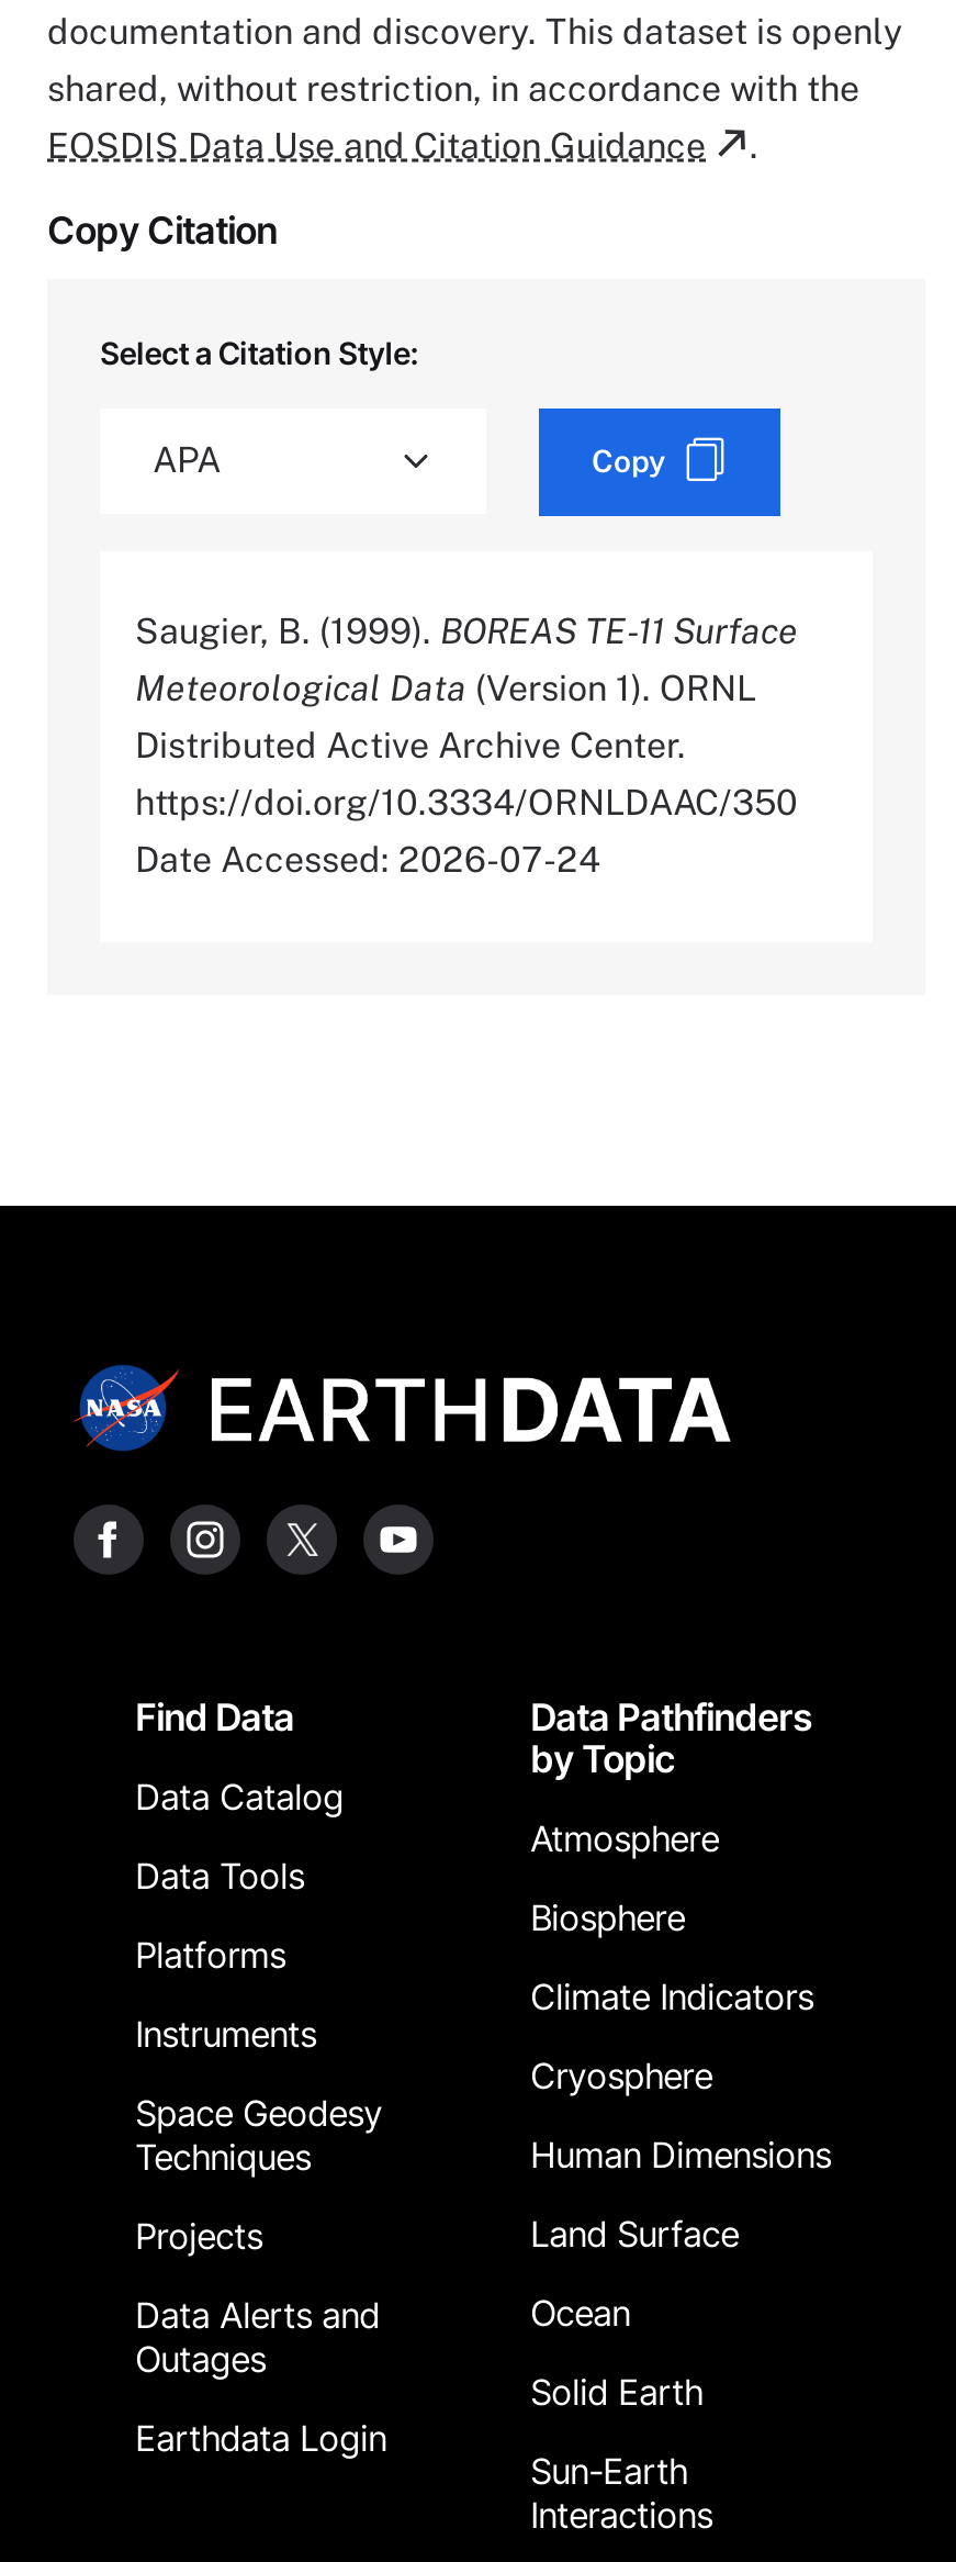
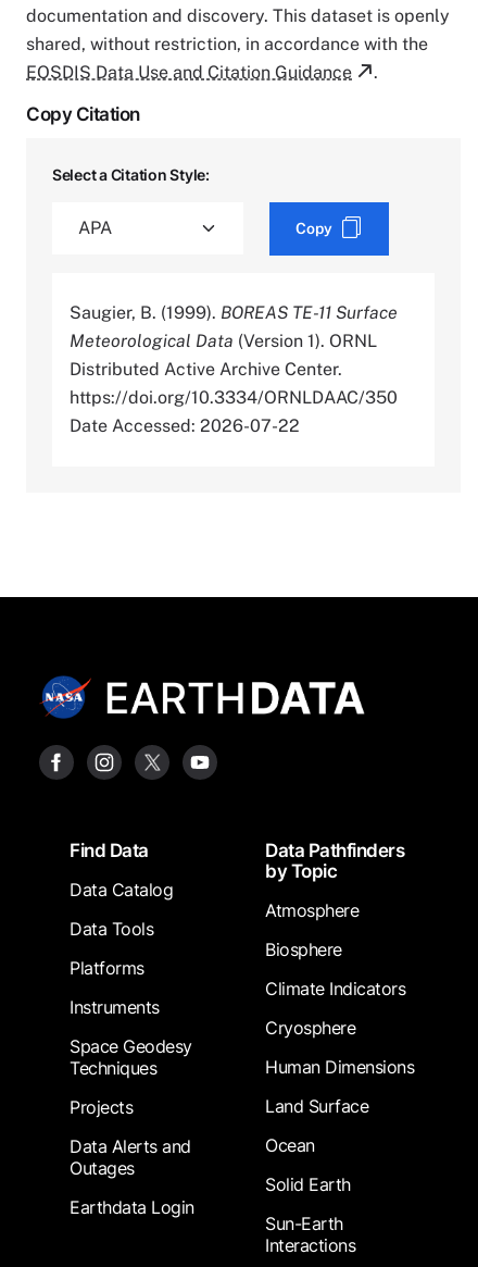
[135,839,600,881] Date Accessed: 2026-07-24 -> [70,415,300,436] Date Accessed: 2026-07-22

